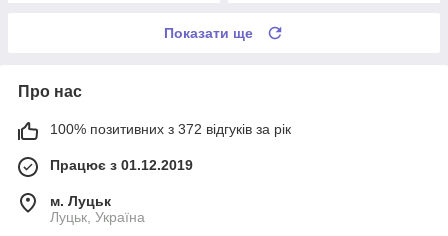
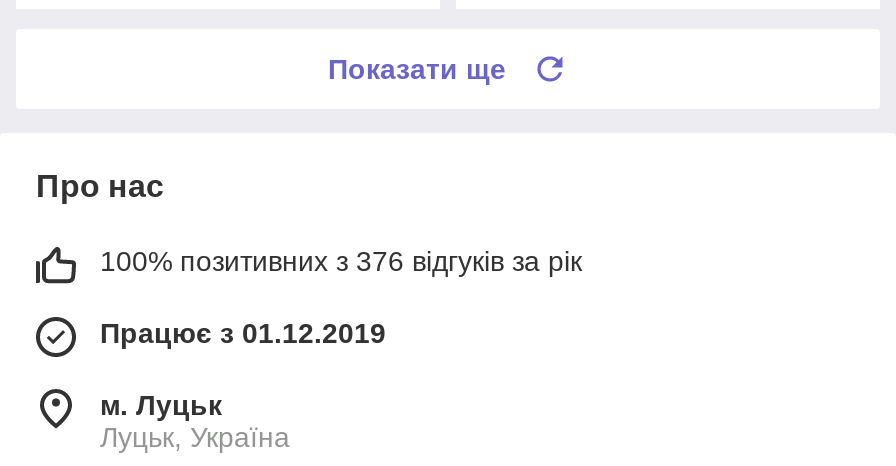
[50,121,291,137] 100% позитивних з 372 відгуків за рік -> [100,245,582,277] 100% позитивних з 376 відгуків за рік

